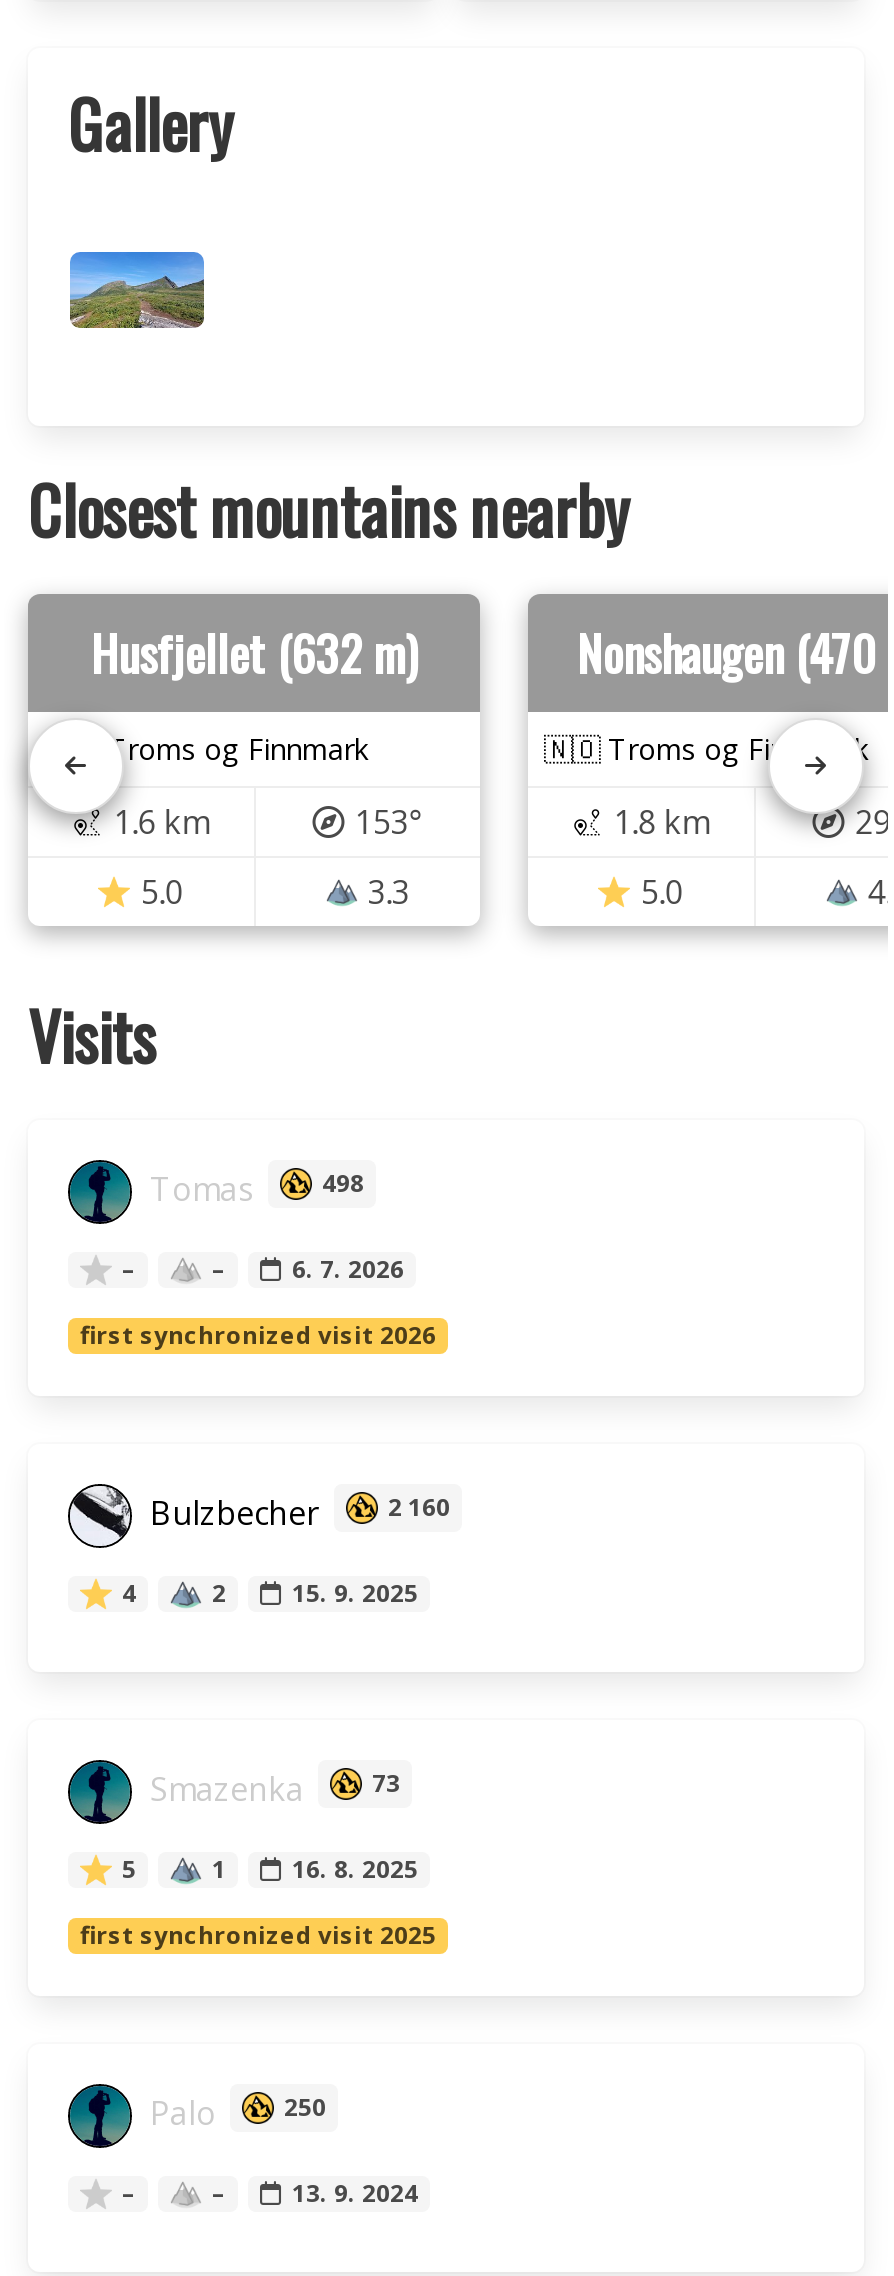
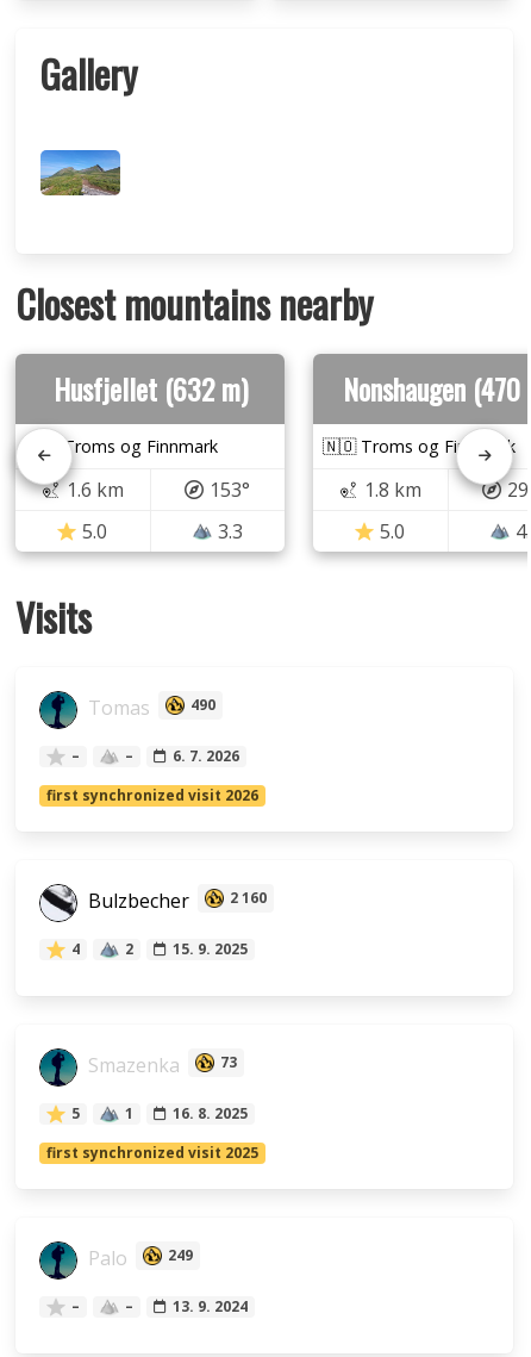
[142,1167,364,1211] Tomas 498 -> [83,695,215,721] Tomas 490
[142,2091,326,2135] Palo 250 -> [83,1246,193,1272] Palo 249

